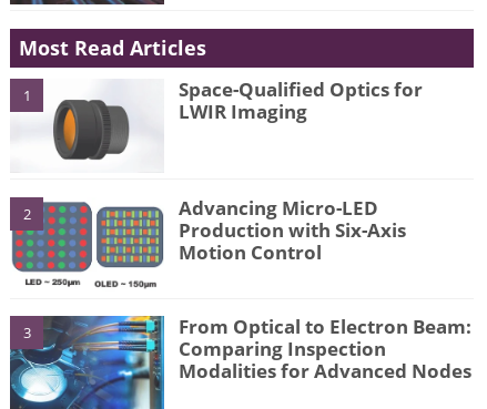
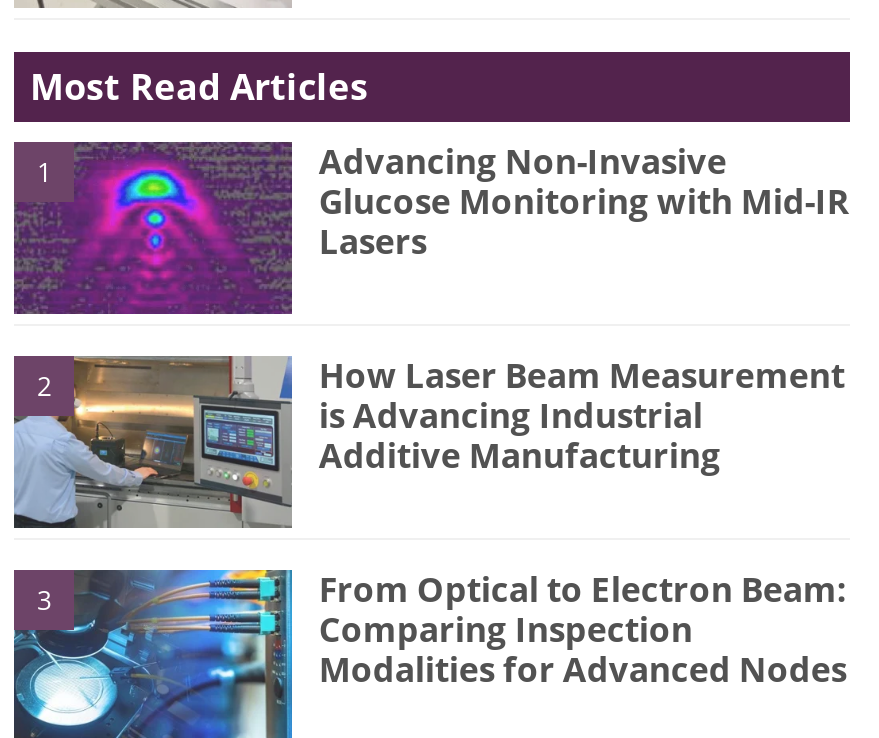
[10,76,423,174] [image] | Space-Qualified Optics for | LWIR Imaging -> [12,138,849,316] [image] | Advancing Non-Invasive | Glucose Monitoring with Mid-IR | Lasers
[10,195,406,293] [image] | Advancing Micro-LED | Production with Six-Axis | Motion Control -> [12,352,845,530] [image] | How Laser Beam Measurement | is Advancing Industrial | Additive Manufacturing

